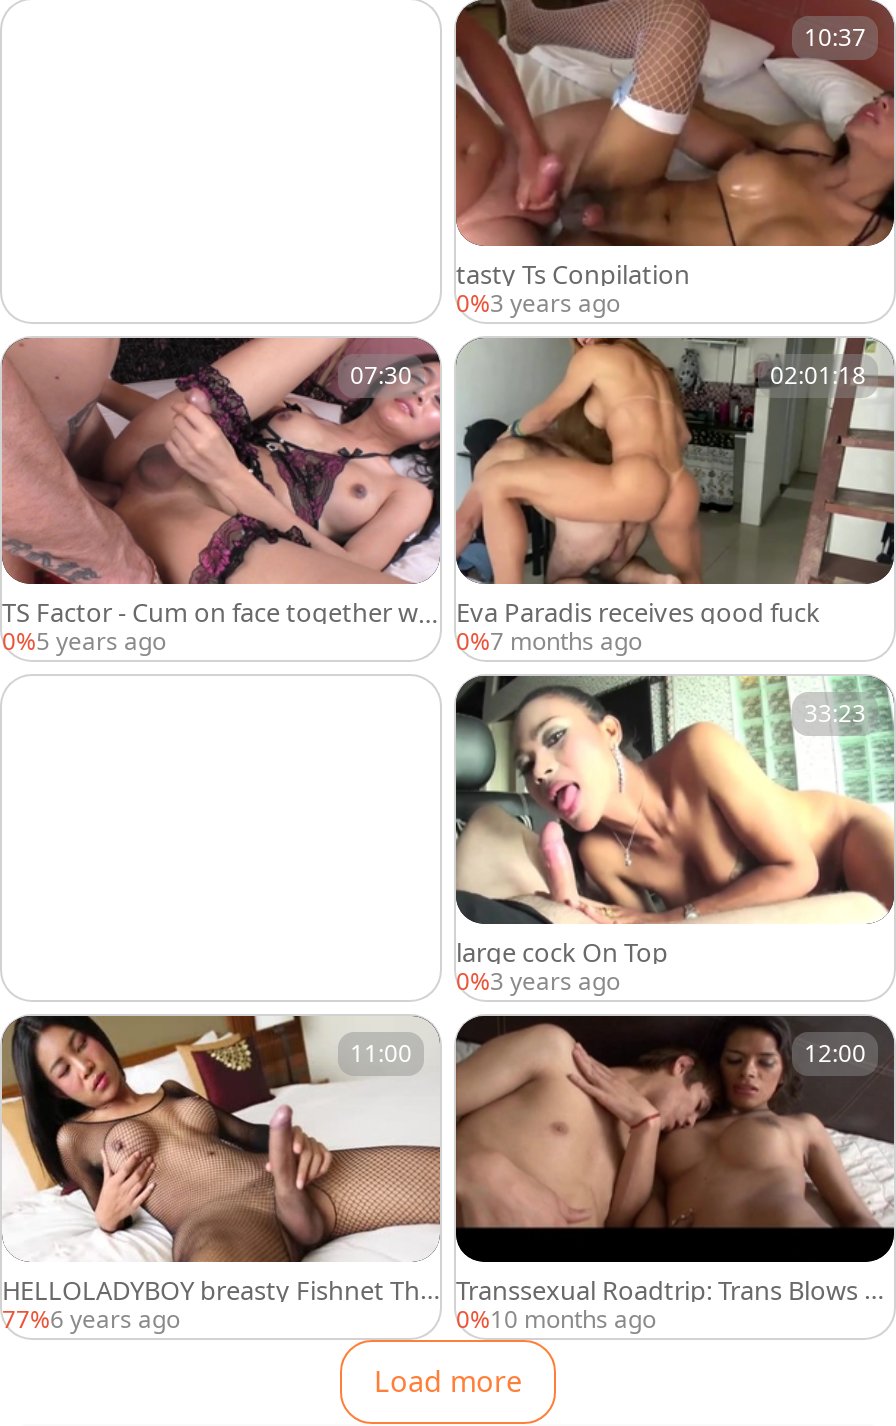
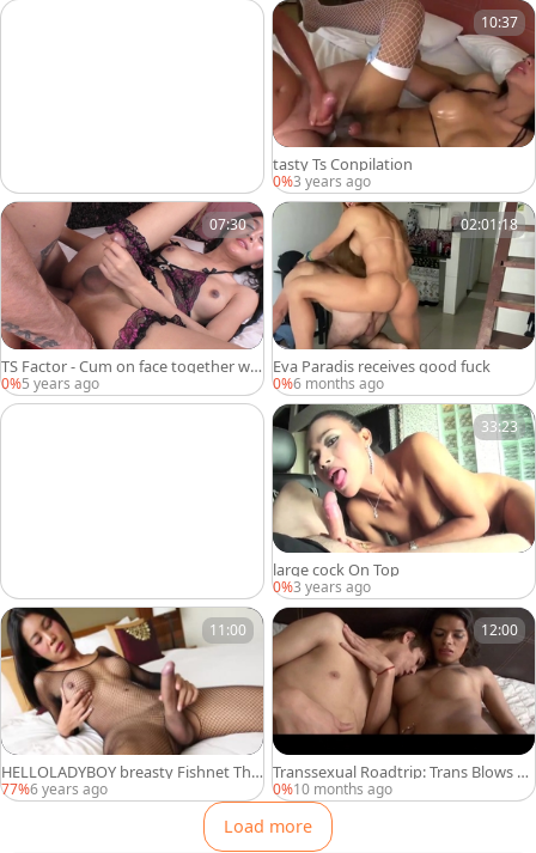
[456,625,642,659] 0%7 months ago -> [273,374,384,394] 0%6 months ago

